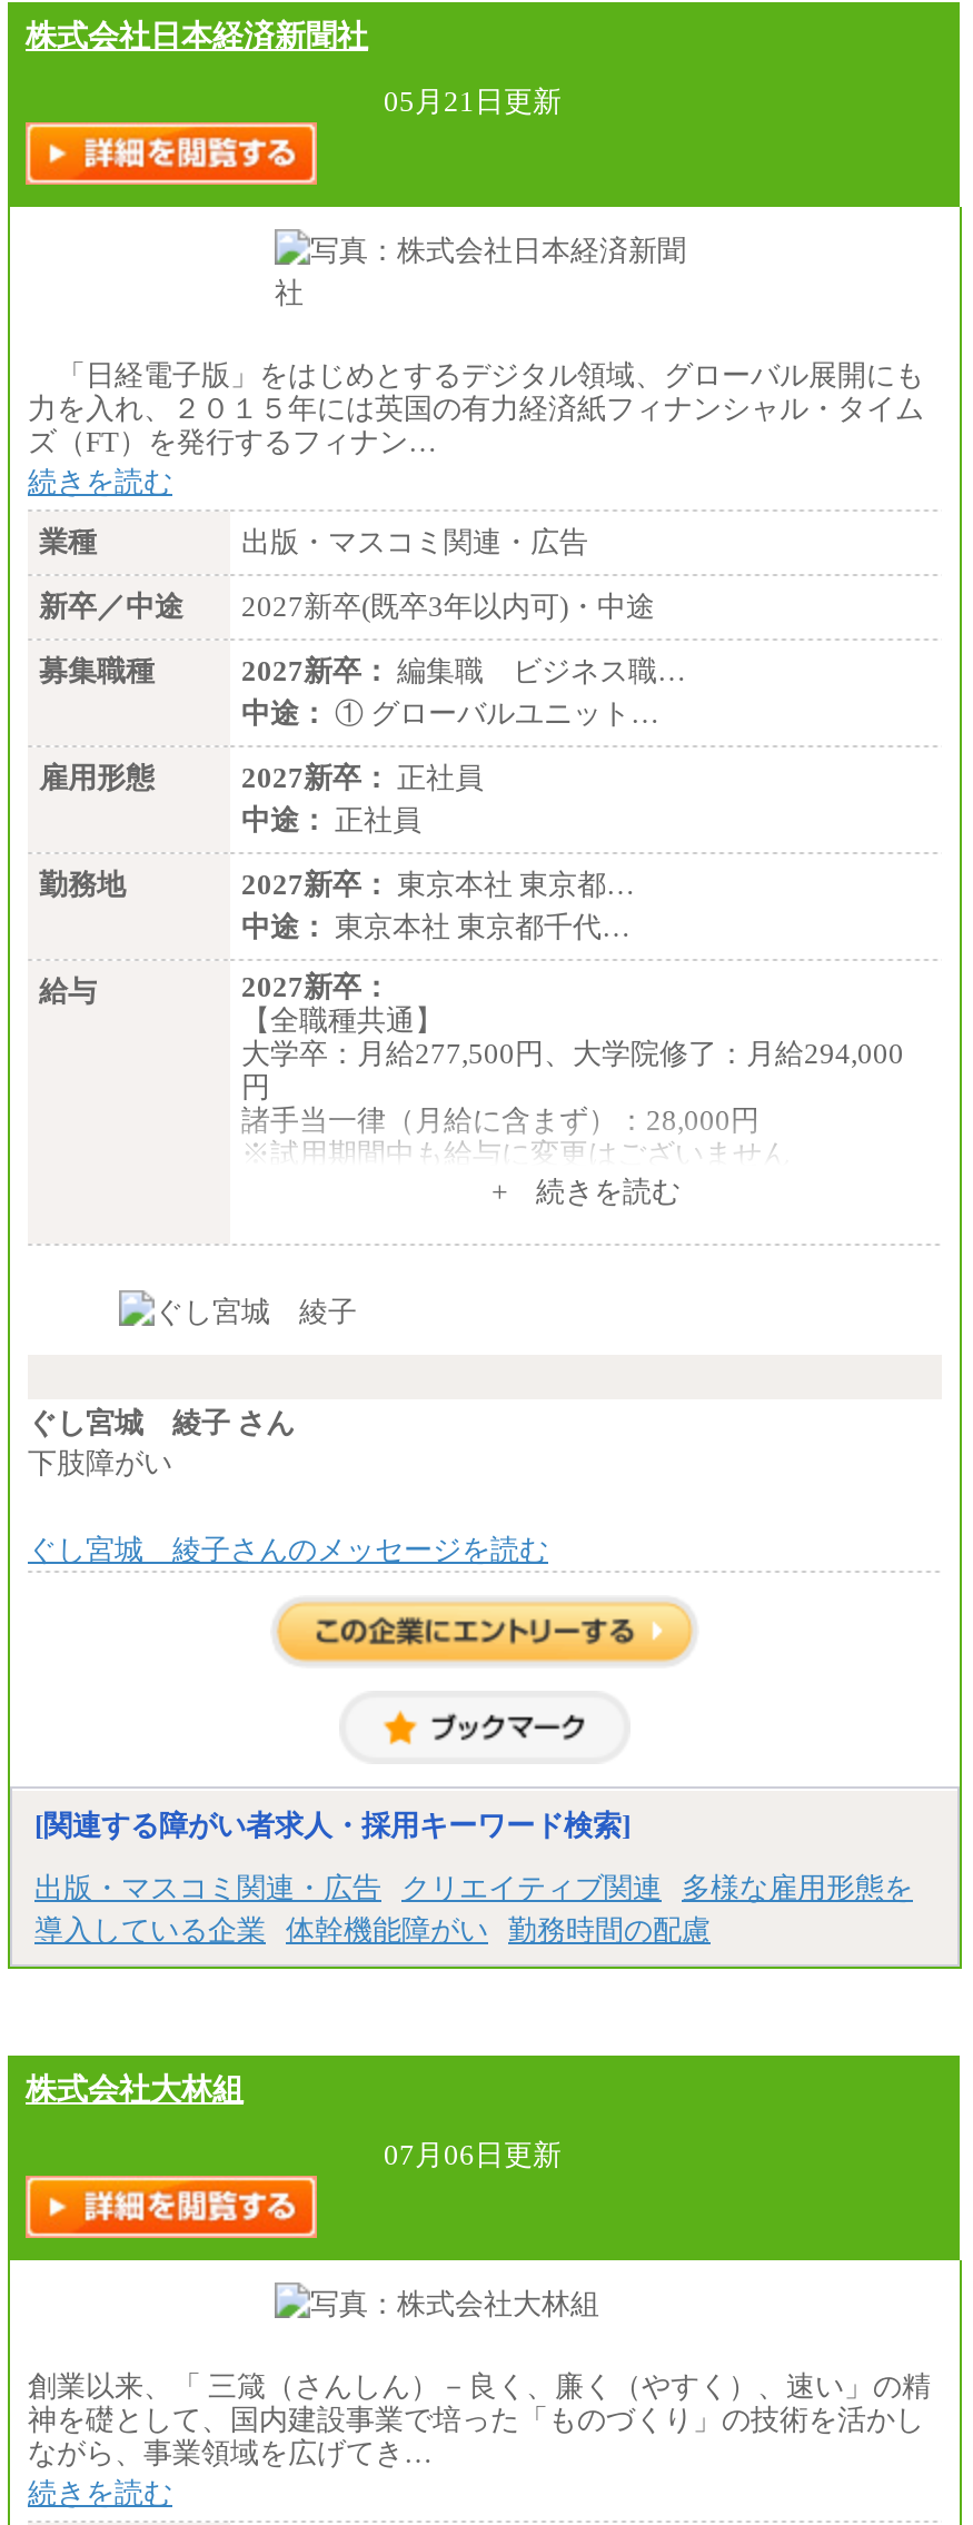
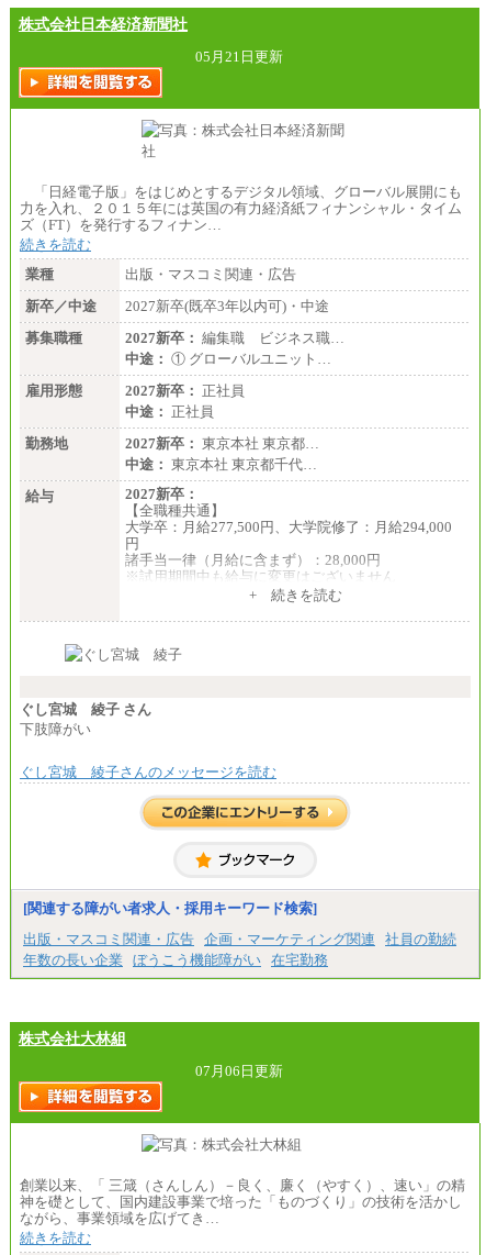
[34,1870,913,1946] 出版・マスコミ関連・広告 クリエイティブ関連 多様な雇用形態を | 導入している企業 体幹機能障がい 勤務時間の配慮 -> [23,930,456,968] 出版・マスコミ関連・広告 企画・マーケティング関連 社員の勤続 | 年数の長い企業 ぼうこう機能障がい 在宅勤務

